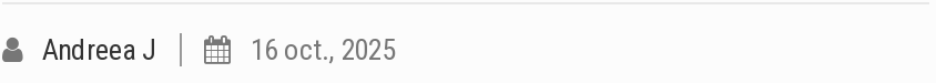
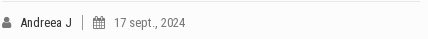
[251,33,395,66] 16 oct., 2025 -> [114,15,185,30] 17 sept., 2024

